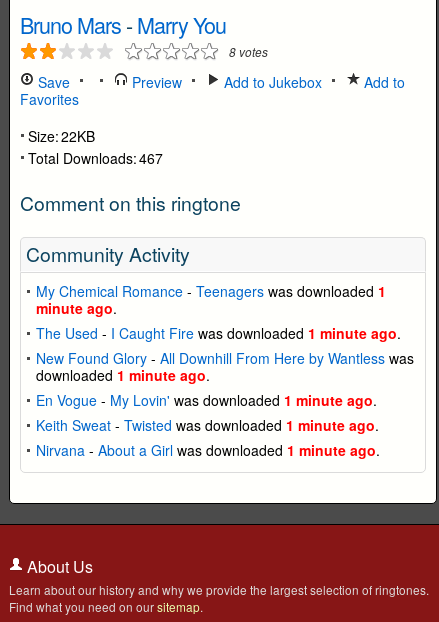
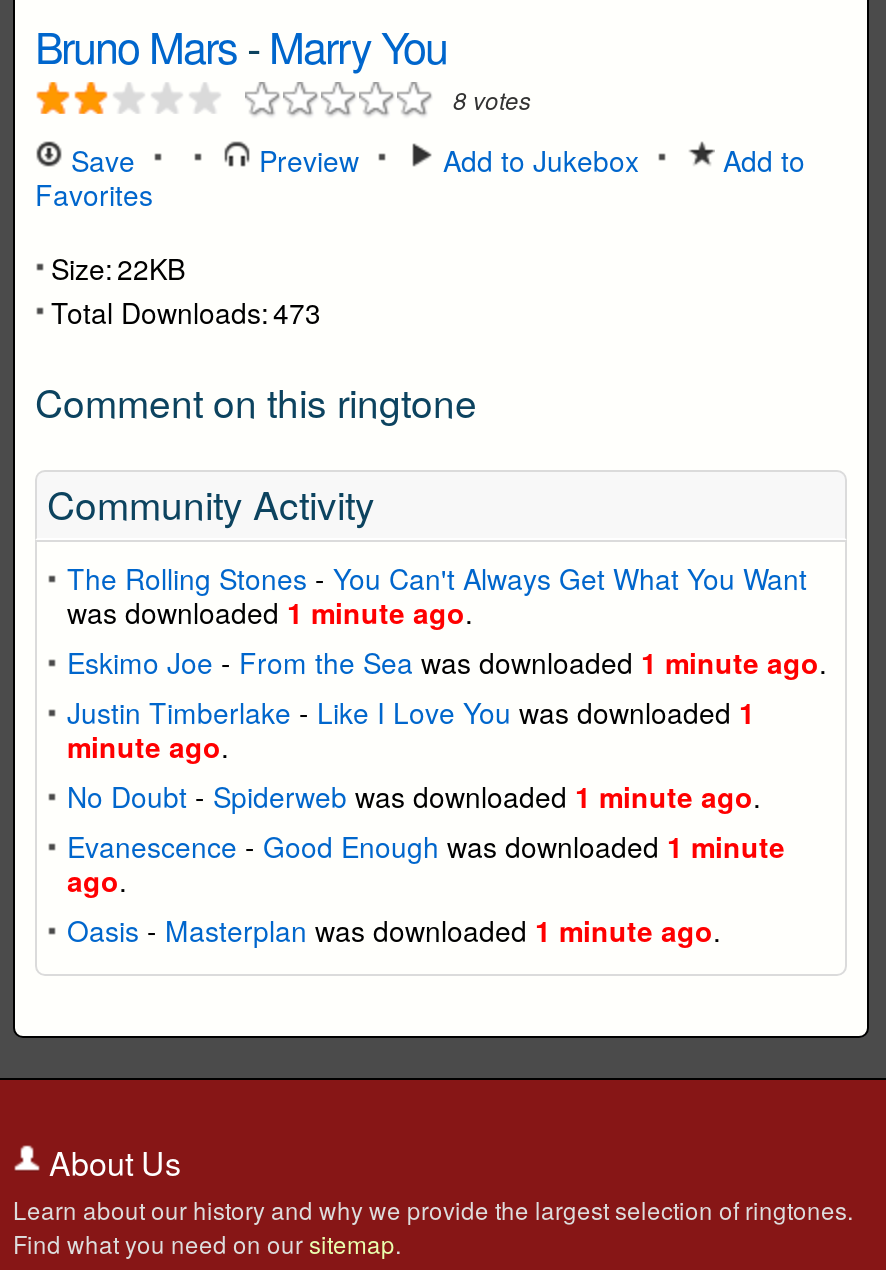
[28,148,163,168] Total Downloads: 467 -> [51,292,321,332] Total Downloads: 473
[36,281,386,301] My Chemical Romance - Teenagers was downloaded 1 -> [67,558,827,732] The Rolling Stones - You Can't Always Get What You Want | was downloaded 1 minute ago. | Eskimo Joe - From the Sea was downloaded 1 minute ago. | Justin Timberlake - Like I Love You was downloaded 1
moved [36,298,117,318] -> [67,726,229,766]: minute ago.
[36,323,414,460] The Used - I Caught Fire was downloaded 1 minute ago. | New Found Glory - All Downhill From Here by Wantless was | downloaded 1 minute ago. | En Vogue - My Lovin' was downloaded 1 minute ago. | Keith Sweat - Twisted was downloaded 1 minute ago. | Nirvana - About a Girl was downloaded 1 minute ago. -> [67,776,785,950] No Doubt - Spiderweb was downloaded 1 minute ago. | Evanescence - Good Enough was downloaded 1 minute | ago. | Oasis - Masterplan was downloaded 1 minute ago.

